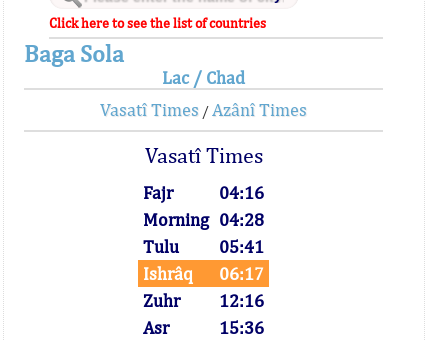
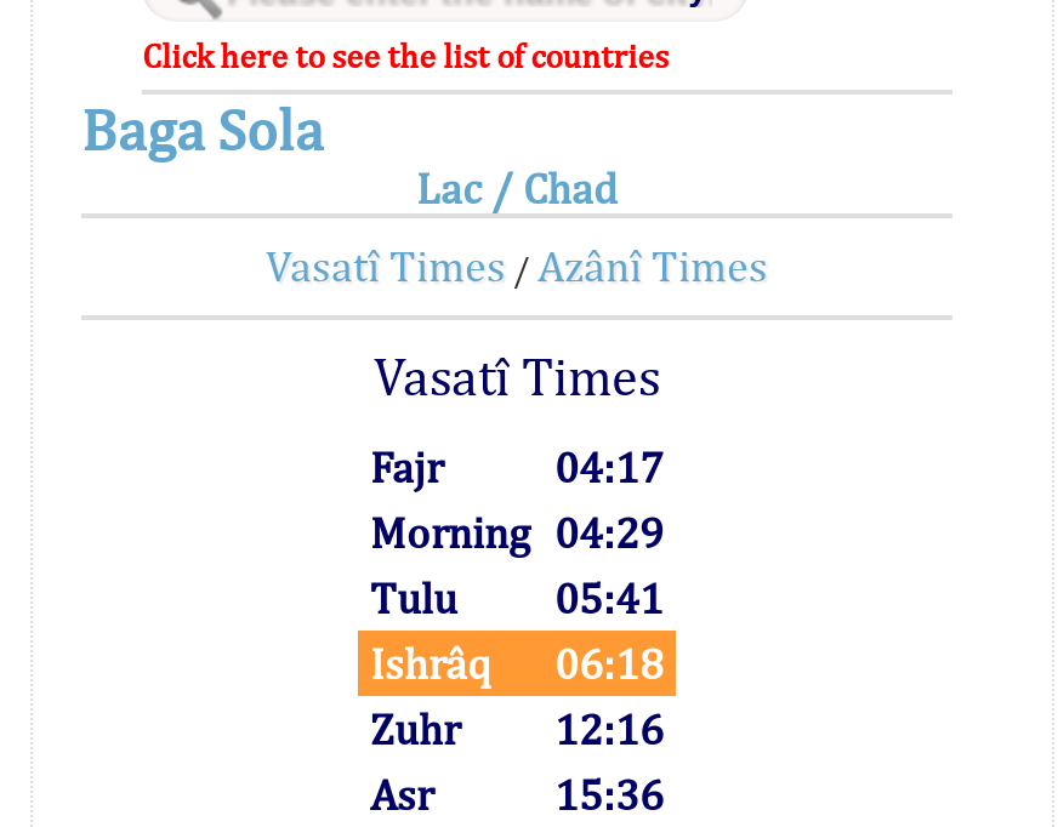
[219,182,264,203] 04:16 -> [554,441,664,492] 04:17
[143,209,264,230] Morning 04:28 -> [370,507,664,558] Morning 04:29
[143,263,264,284] Ishrâq 06:17 -> [370,638,664,689] Ishrâq 06:18

